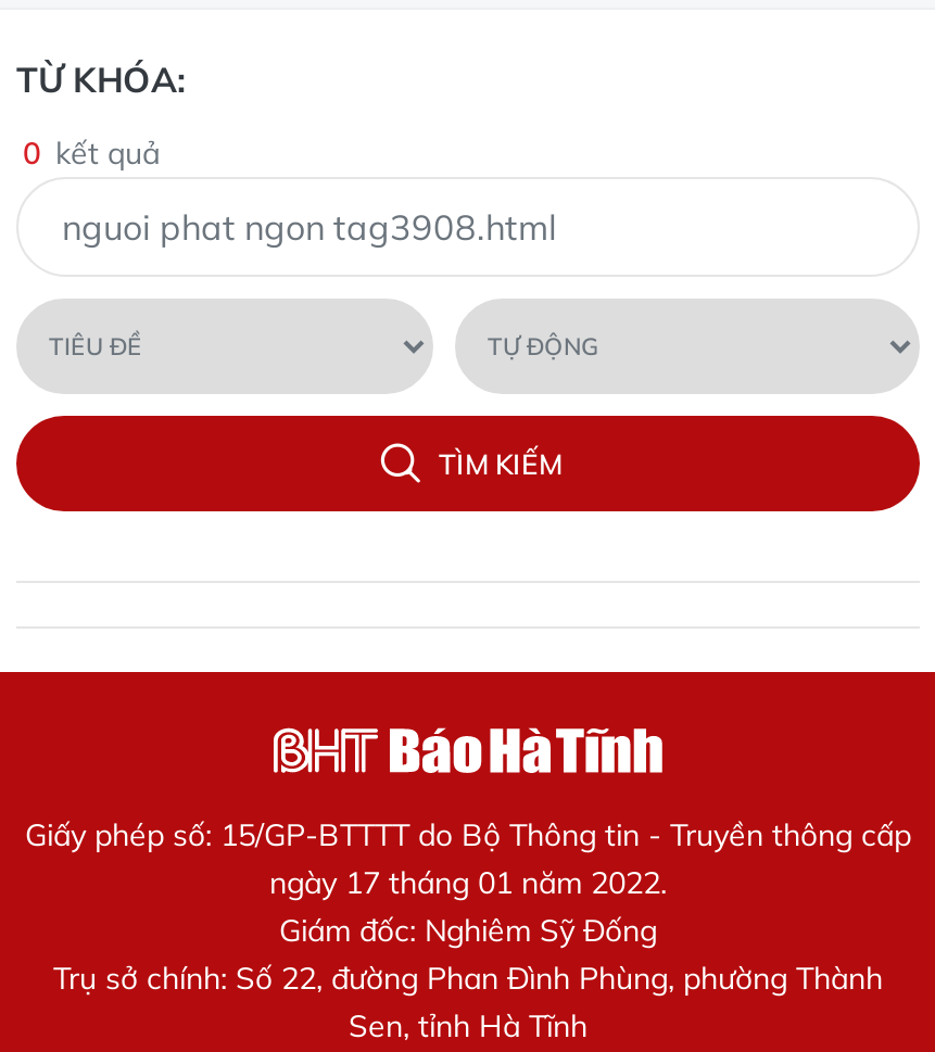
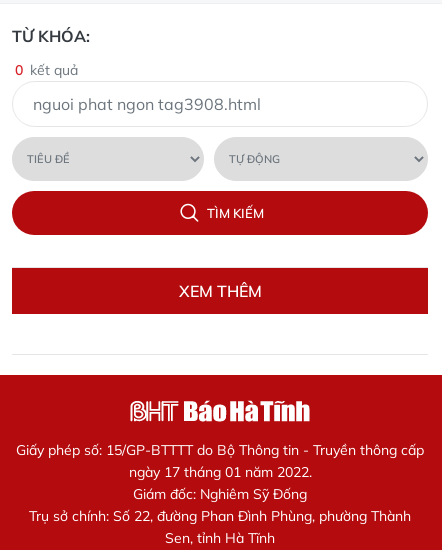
none -> [178,281,261,301] XEM THÊM

